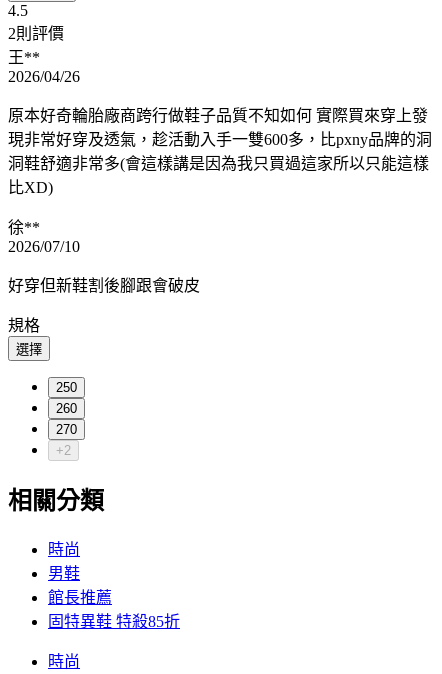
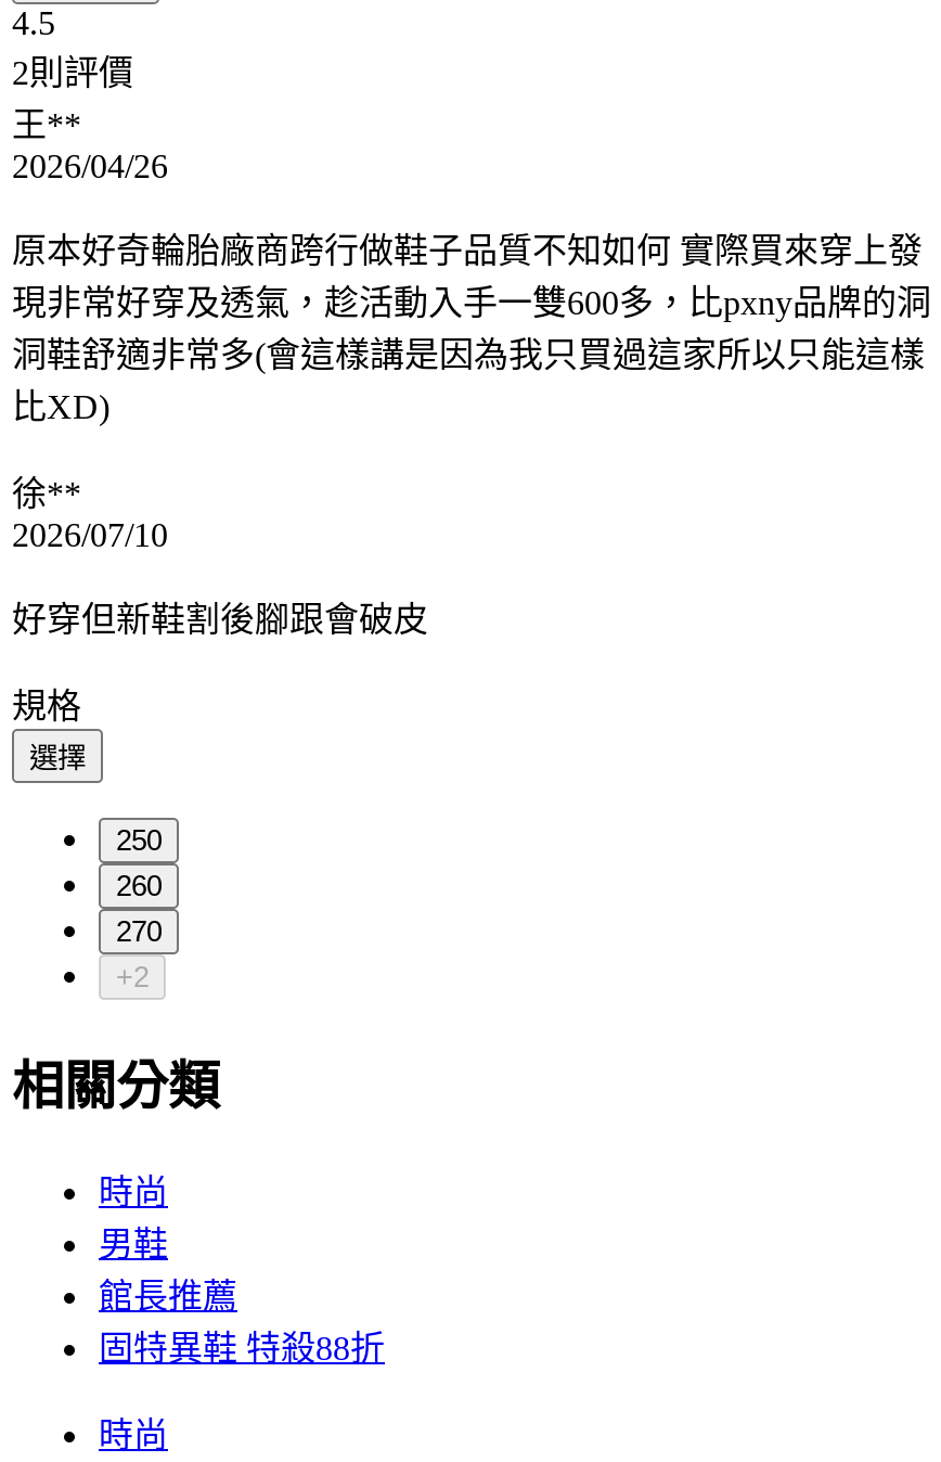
[48,613,180,630] 固特異鞋 特殺85折 -> [99,1330,385,1367] 固特異鞋 特殺88折

